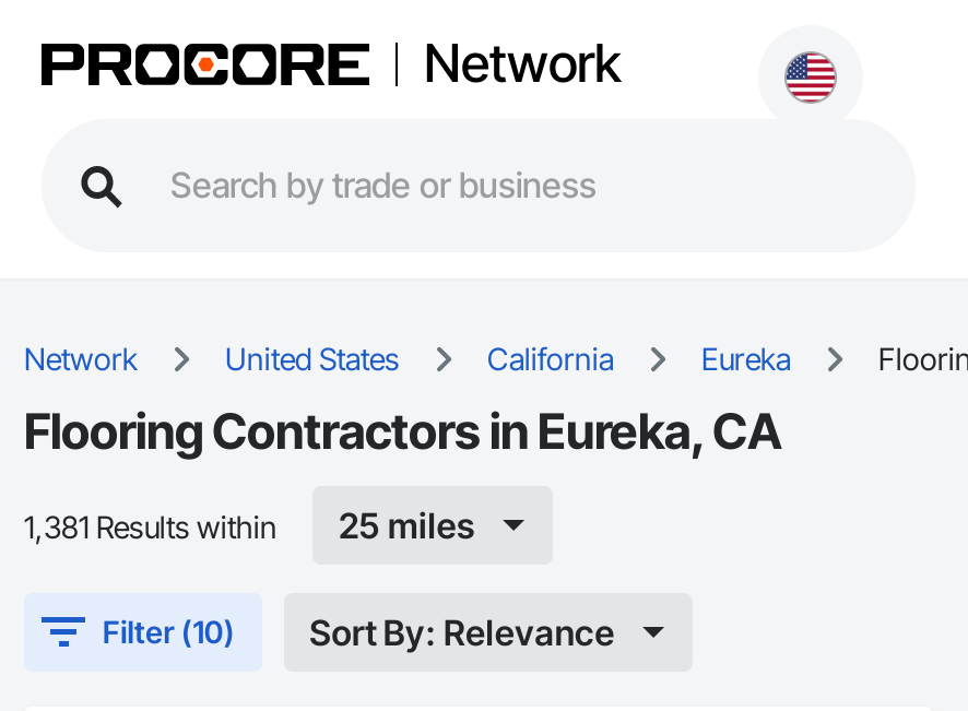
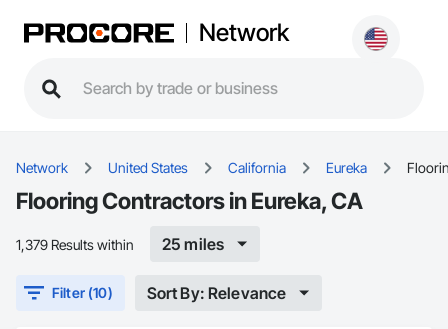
[24,507,278,544] 1,381 Results within -> [16,235,134,252] 1,379 Results within

